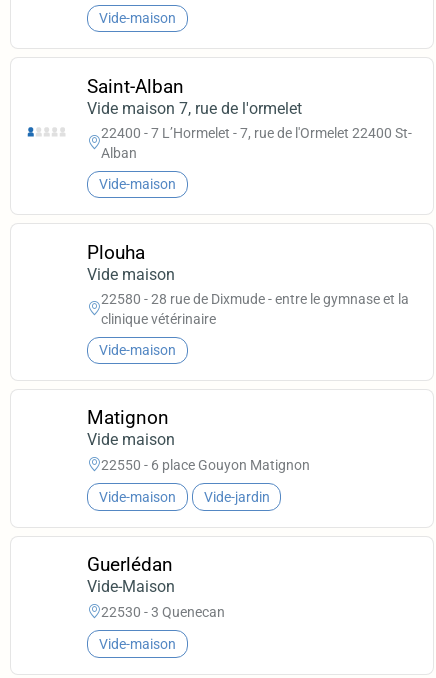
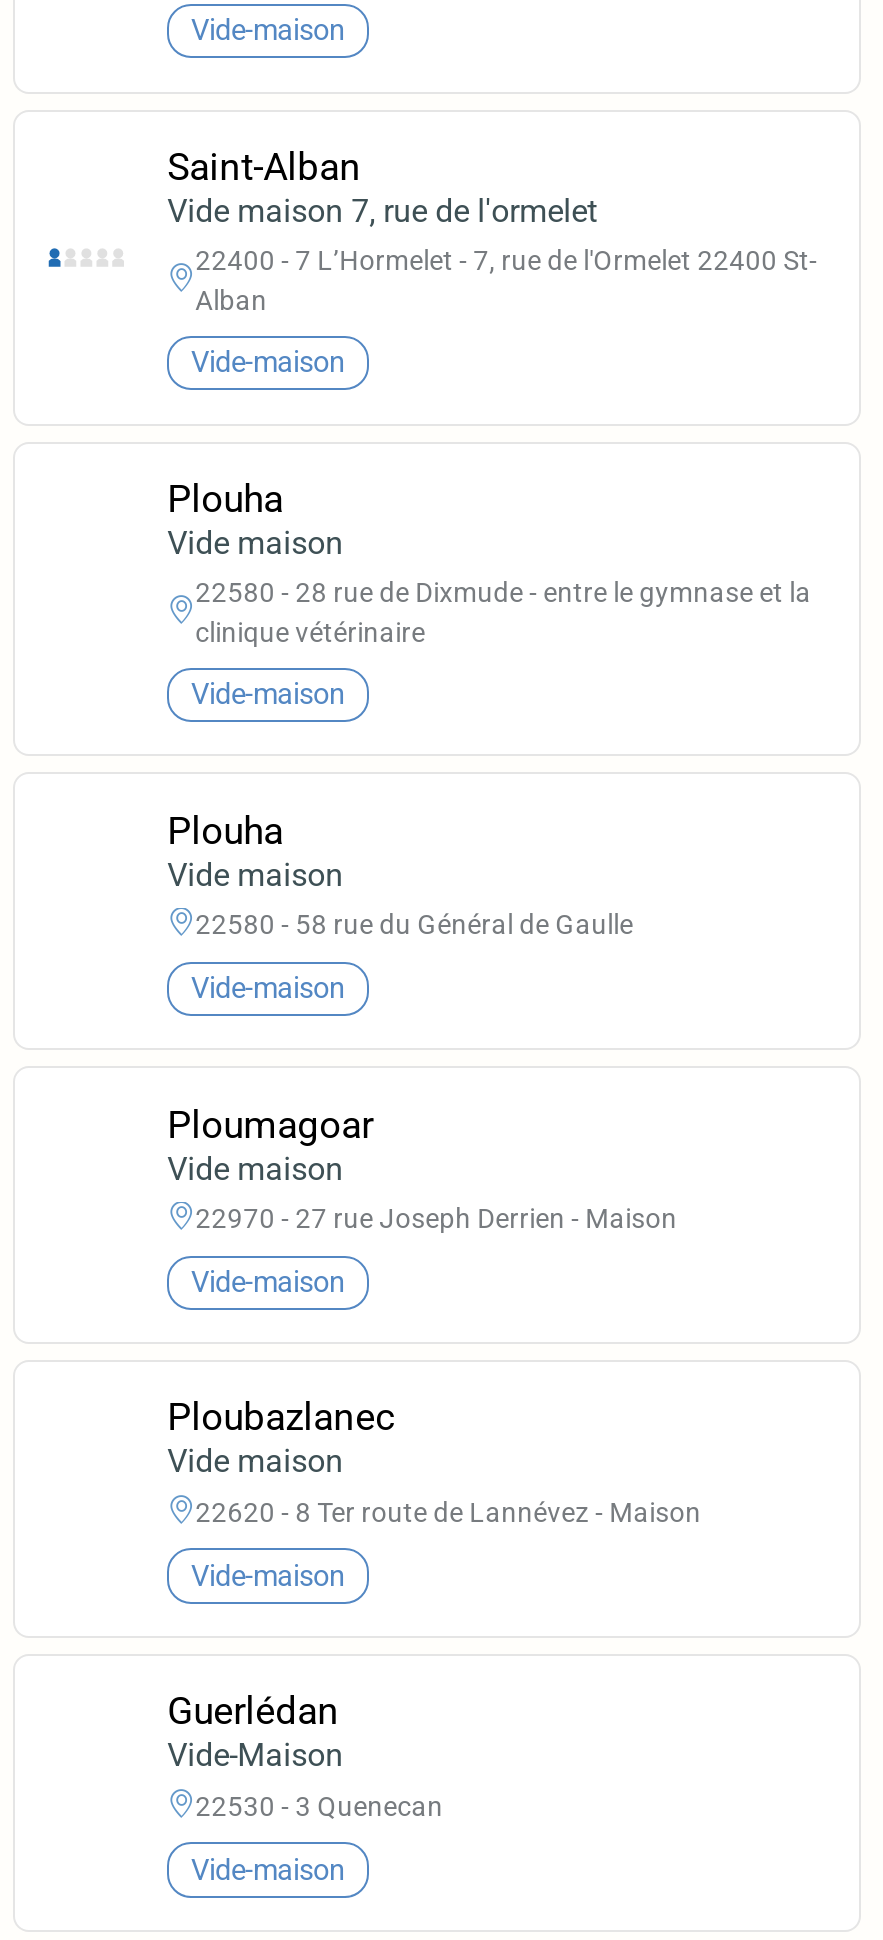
[87,406,169,429] Matignon -> [167,807,283,853] Plouha
[101,457,310,473] 22550 - 6 place Gouyon Matignon -> [195,908,633,940] 22580 - 58 rue du Général de Gaulle
[203,489,269,506] Vide-jardin -> [167,1101,701,1593] Ploumagoar | Vide maison | 22970 - 27 rue Joseph Derrien - Maison | Vide-maison | Ploubazlanec | Vide maison | 22620 - 8 Ter route de Lannévez - Maison | Vide-maison

